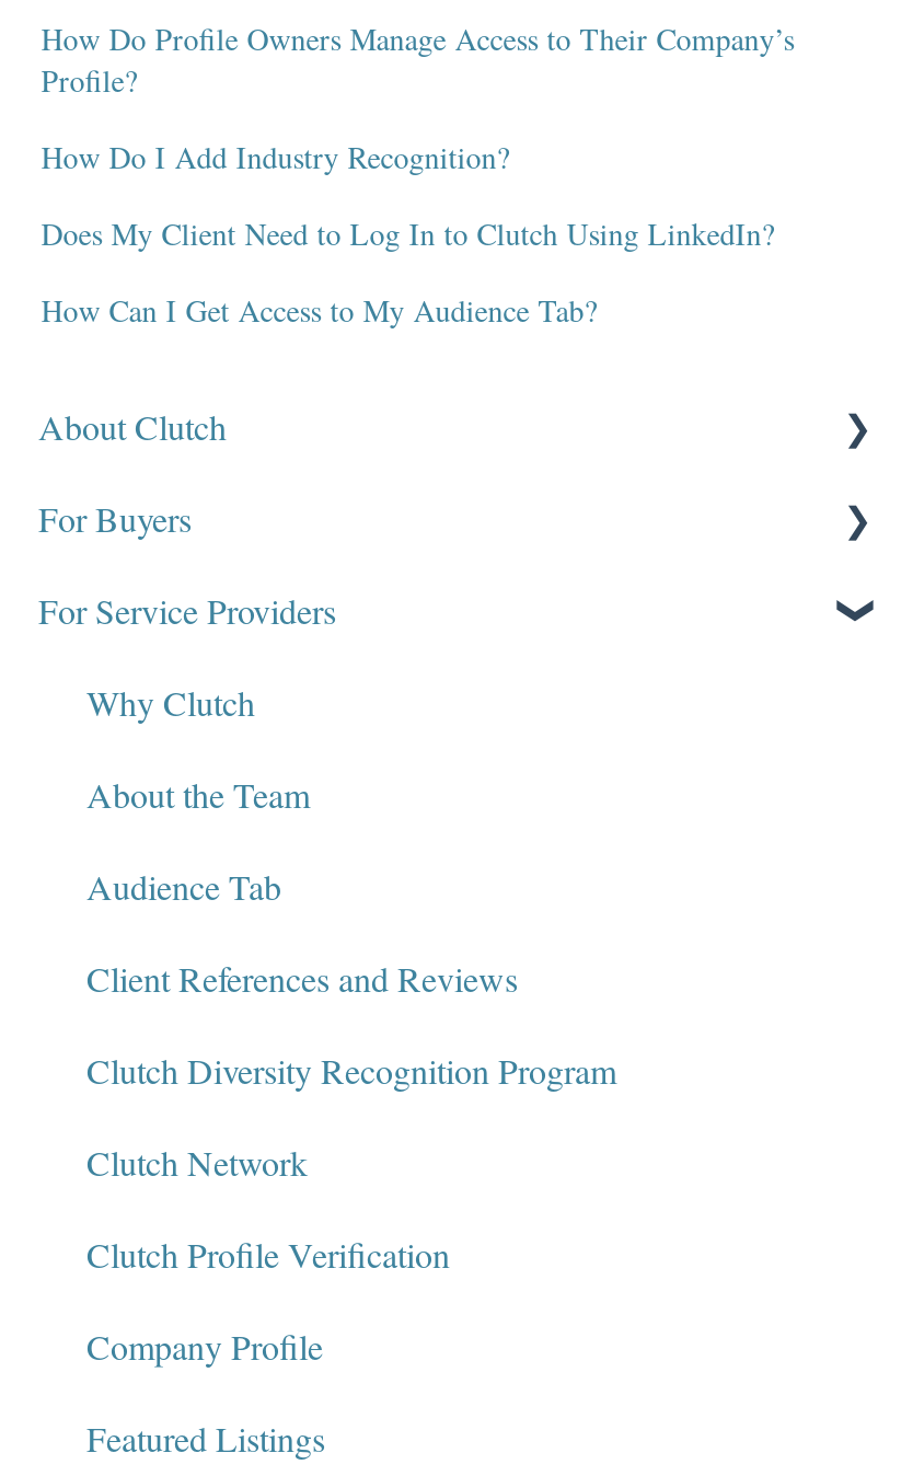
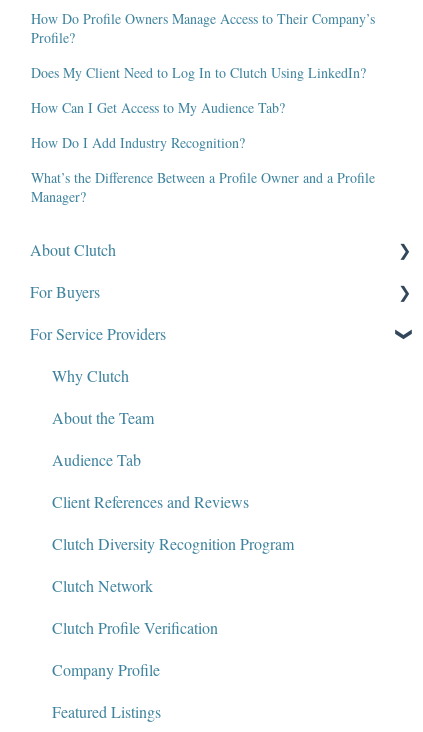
moved [41,137,510,178] -> [31,133,245,152]: How Do I Add Industry Recognition?
moved [41,213,774,332] -> [31,63,366,117]: Does My Client Need to Log In to Clutch Using LinkedIn? | How Can I Get Access to My Audience Tab?
none -> [31,168,375,206] What’s the Difference Between a Profile Owner and a Profile | Manager?

